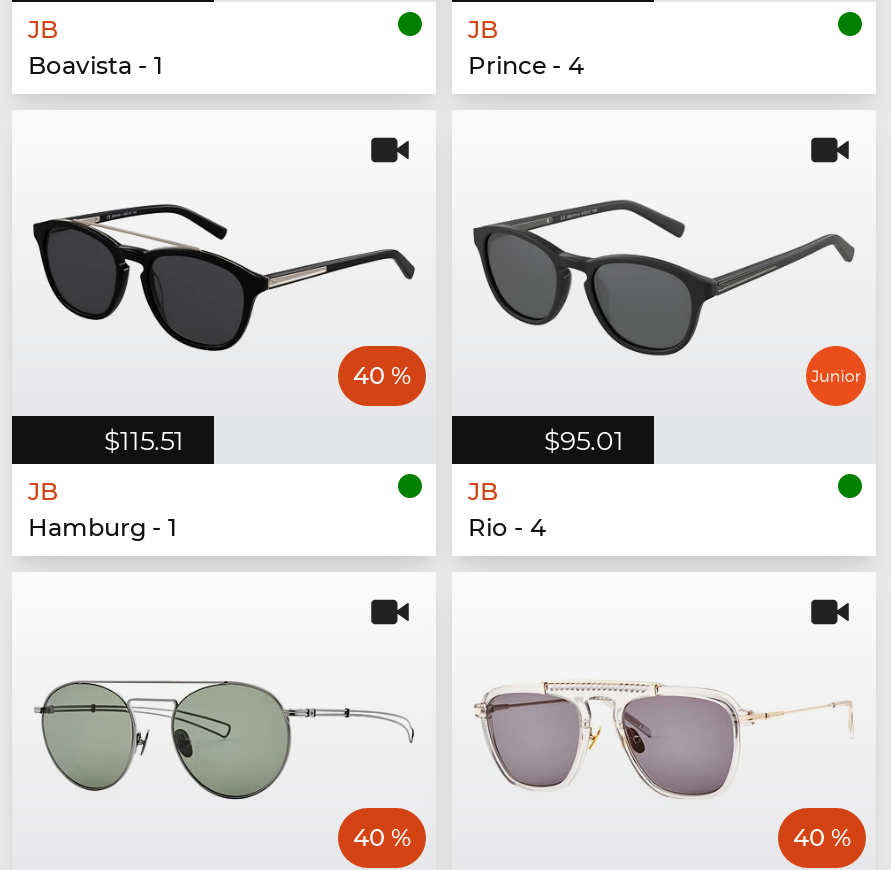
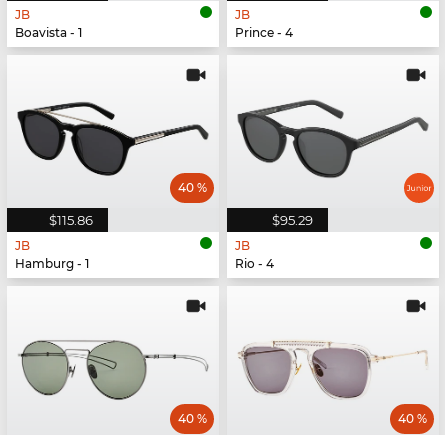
[104,424,184,456] $115.51 -> [49,212,93,228] $115.86
[544,424,624,456] $95.01 -> [272,212,313,228] $95.29

